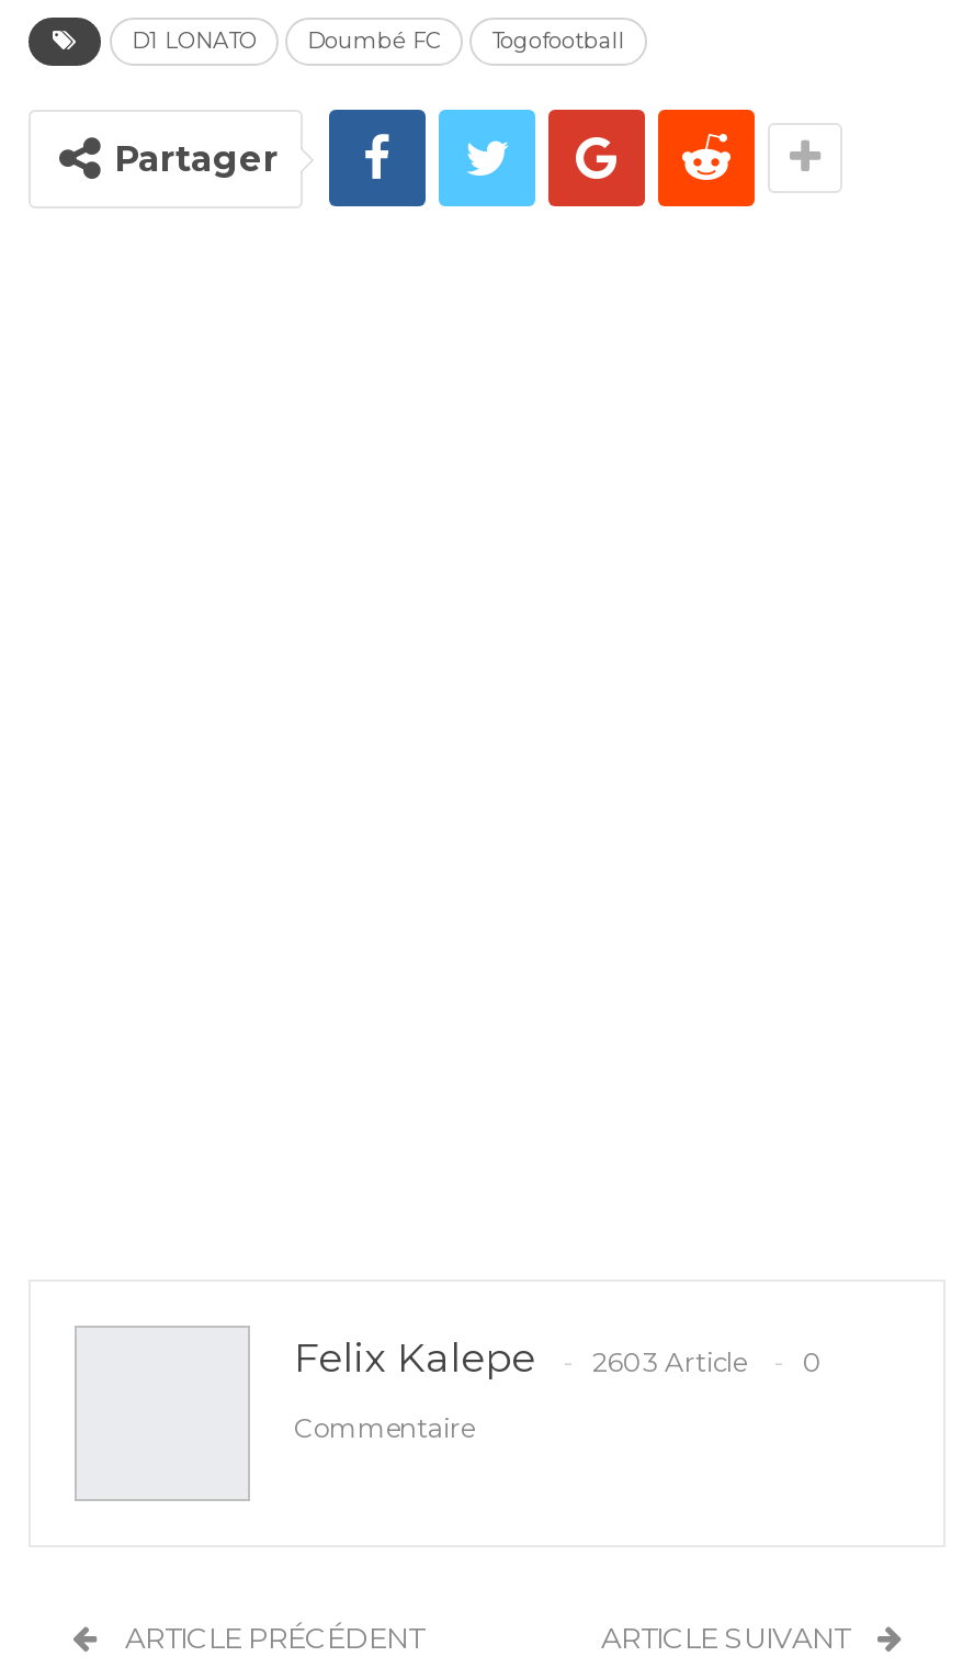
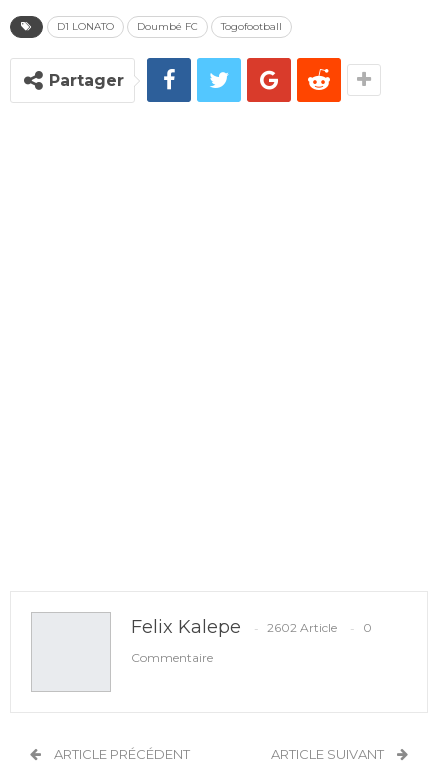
[592,1344,746,1377] 2603 Article -> [267,621,337,636] 2602 Article

